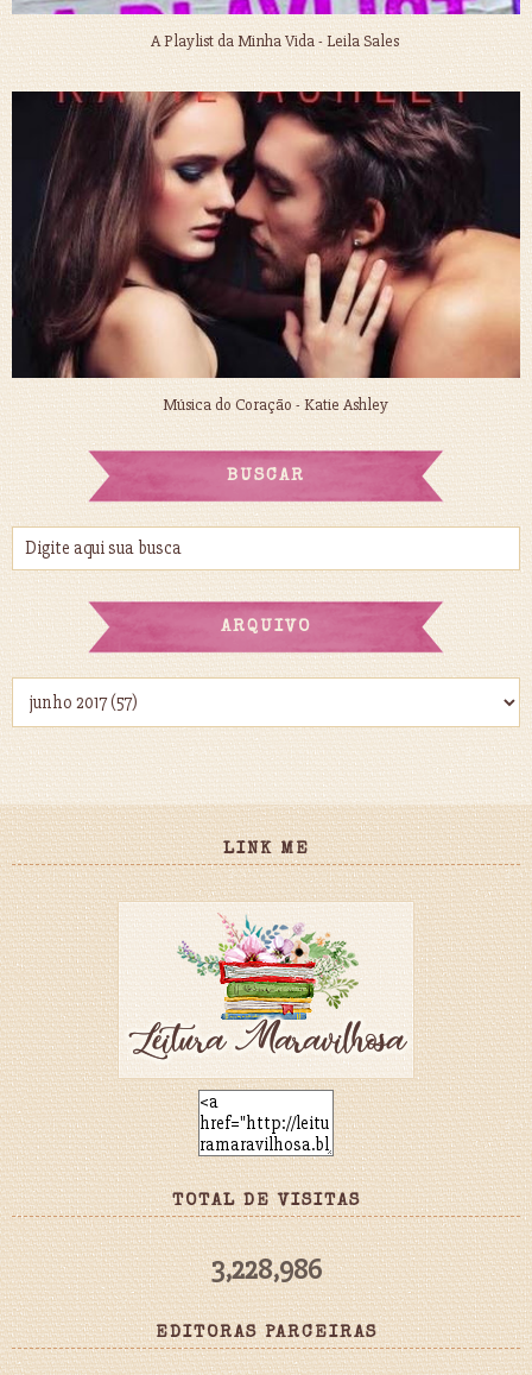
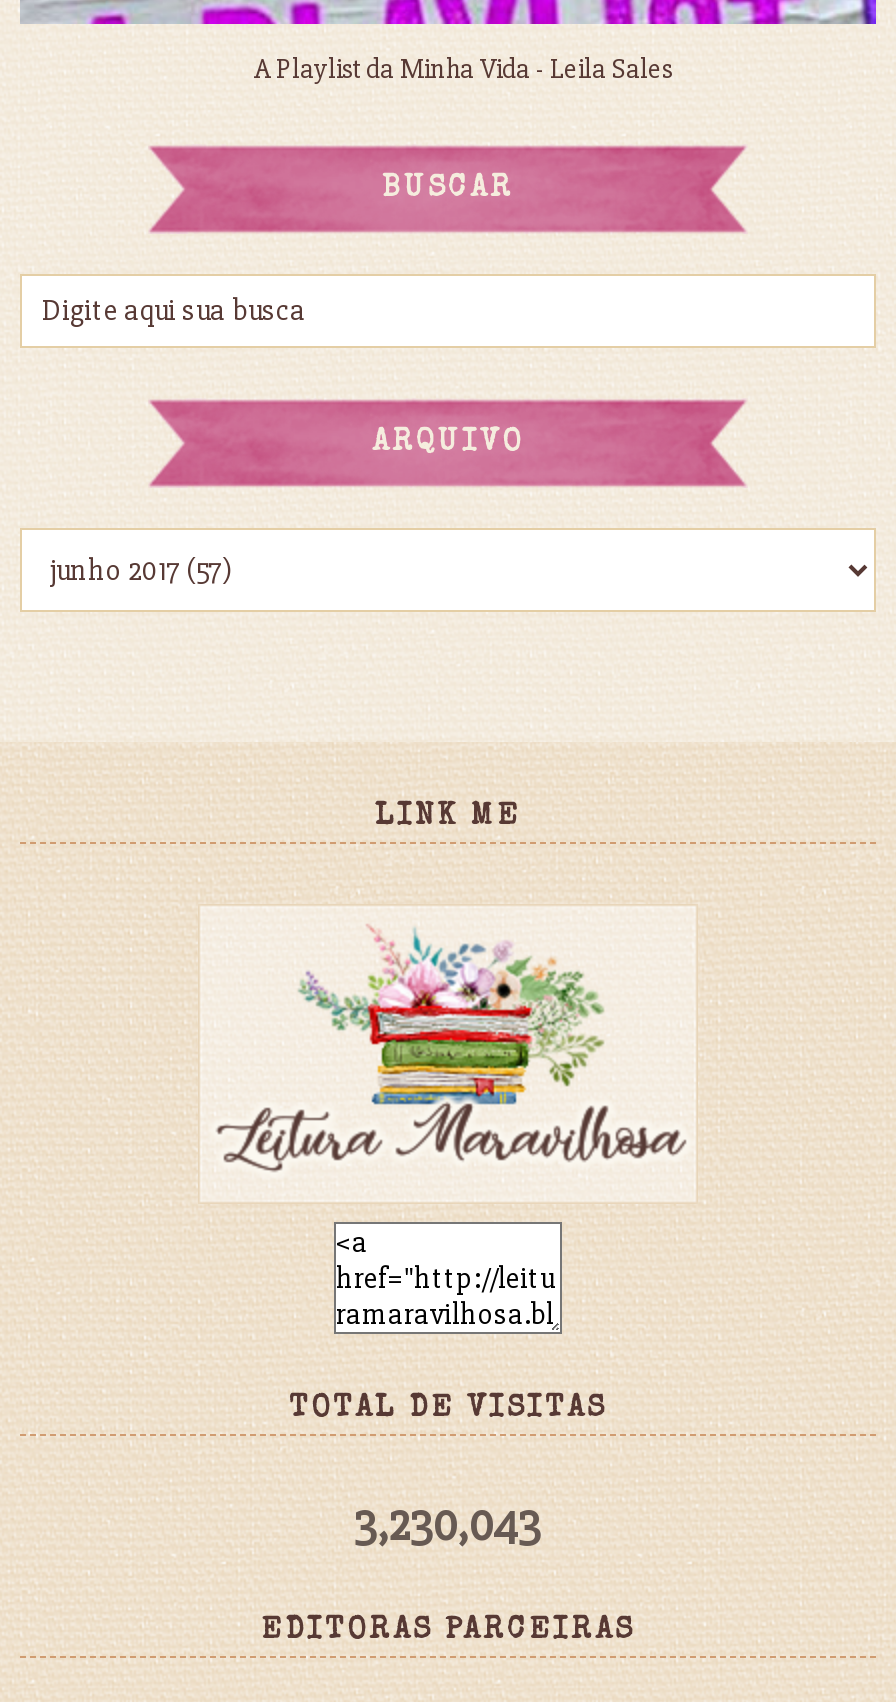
[11,87,521,415] [image] | Música do Coração - Katie Ashley -> none
[211,1252,321,1287] 3,228,986 -> [355,1496,541,1554] 3,230,043

